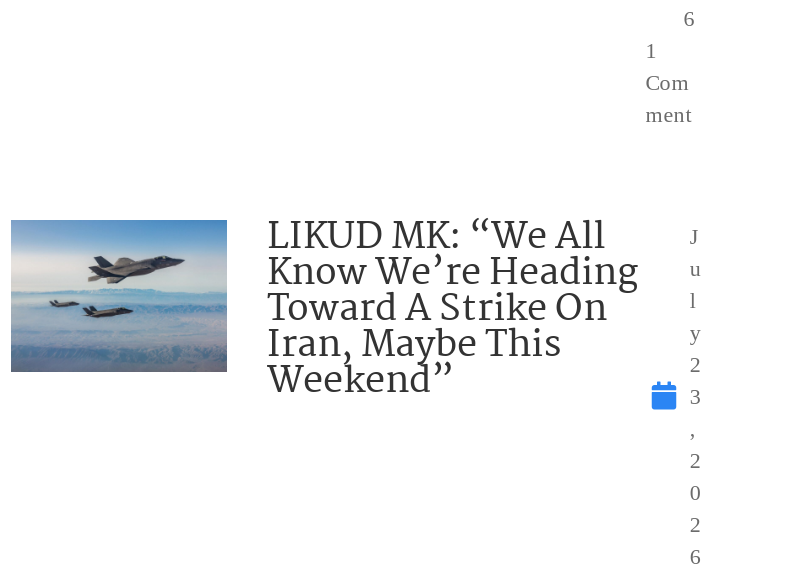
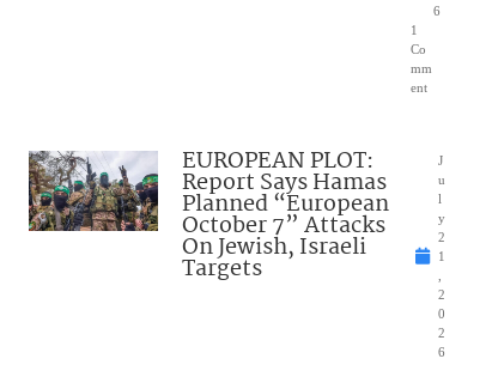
[9,208,639,412] [image] | LIKUD MK: “We All | Know We’re Heading | Toward A Strike On | Iran, Maybe This | Weekend” -> [28,143,389,287] [image] | EUROPEAN PLOT: | Report Says Hamas | Planned “European | October 7” Attacks | On Jewish, Israeli | Targets
[690,384,702,408] 3 -> [438,249,445,263] 1

